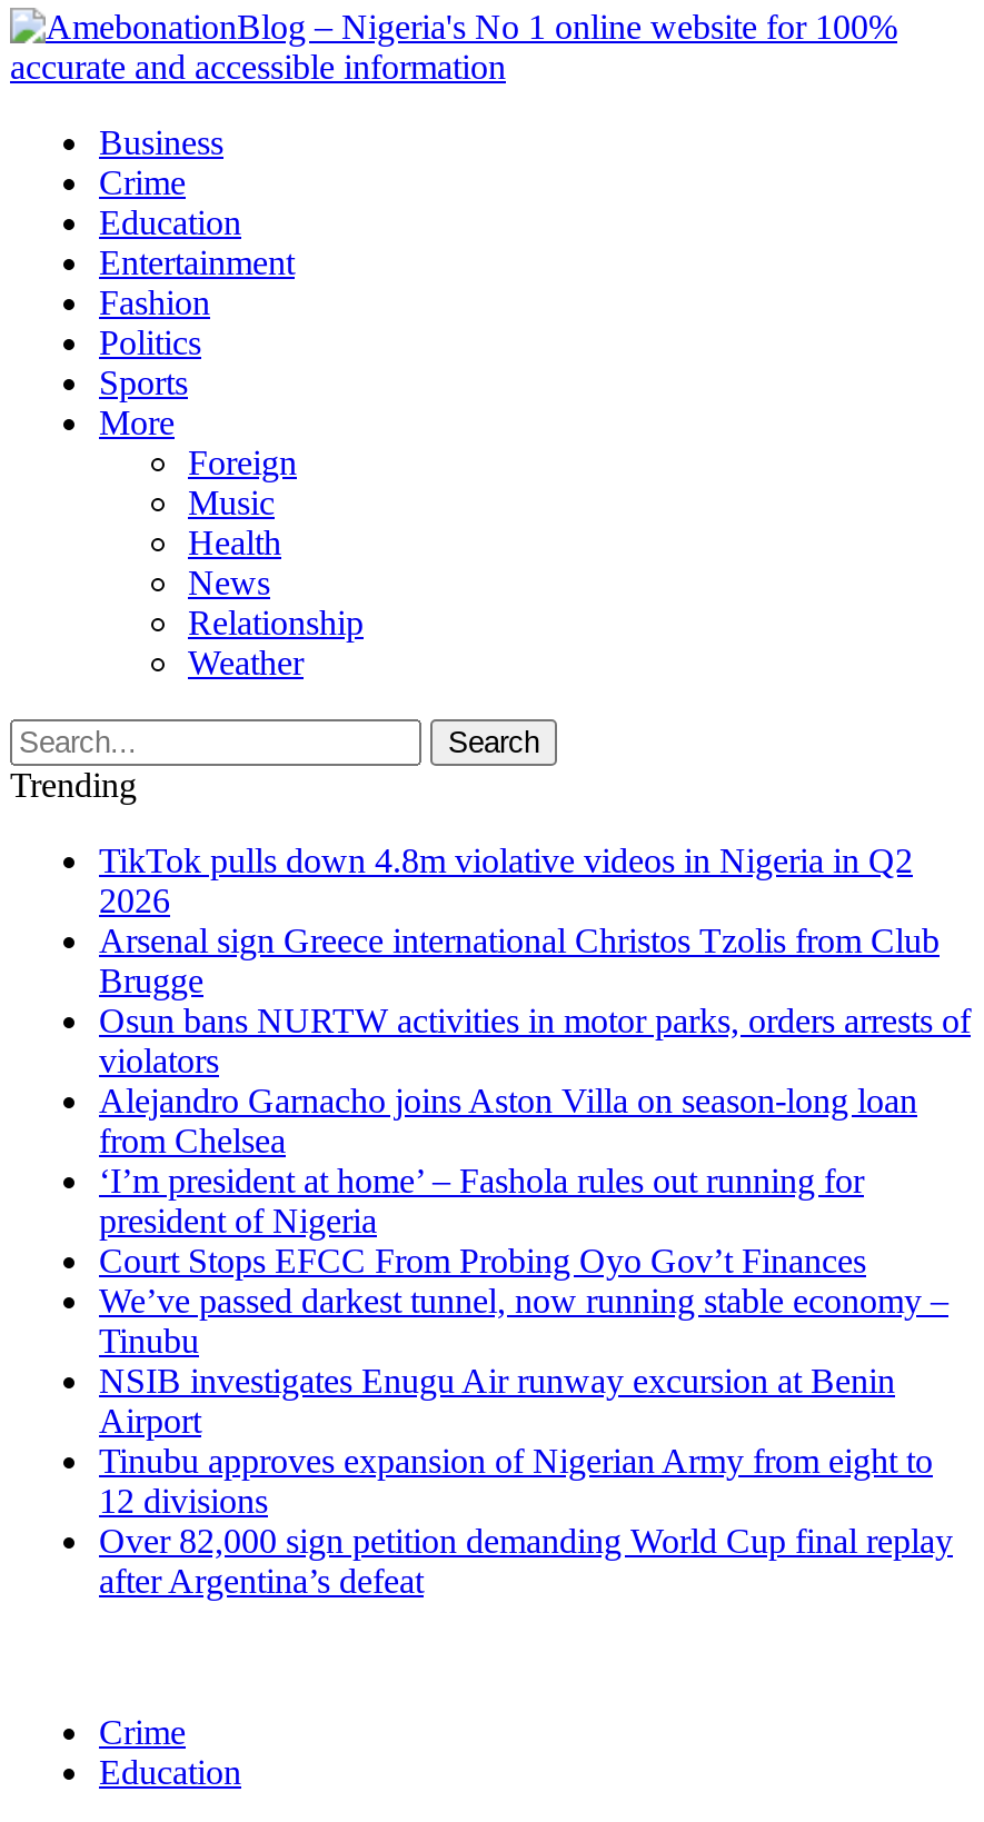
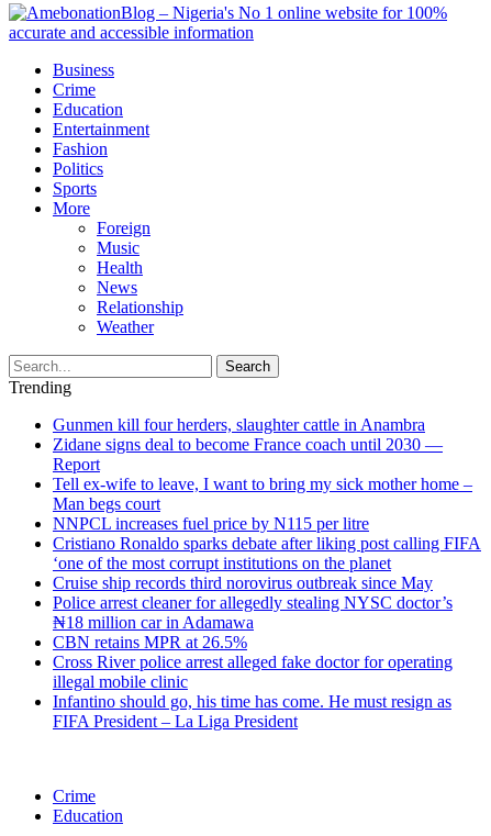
[99,842,971,1600] TikTok pulls down 4.8m violative videos in Nigeria in Q2 | 2026 | Arsenal sign Greece international Christos Tzolis from Club | Brugge | Osun bans NURTW activities in motor parks, orders arrests of | violators | Alejandro Garnacho joins Aston Villa on season-long loan | from Chelsea | ‘I’m president at home’ – Fashola rules out running for | president of Nigeria | Court Stops EFCC From Probing Oyo Gov’t Finances | We’ve passed darkest tunnel, now running stable economy – | Tinubu | NSIB investigates Enugu Air runway excursion at Benin | Airport | Tinubu approves expansion of Nigerian Army from eight to | 12 divisions | Over 82,000 sign petition demanding World Cup final replay | after Argentina’s defeat -> [53,415,481,731] Gunmen kill four herders, slaughter cattle in Anambra | Zidane signs deal to become France coach until 2030 — | Report | Tell ex-wife to leave, I want to bring my sick mother home – | Man begs court | NNPCL increases fuel price by N115 per litre | Cristiano Ronaldo sparks debate after liking post calling FIFA | ‘one of the most corrupt institutions on the planet | Cruise ship records third norovirus outbreak since May | Police arrest cleaner for allegedly stealing NYSC doctor’s | ₦18 million car in Adamawa | CBN retains MPR at 26.5% | Cross River police arrest alleged fake doctor for operating | illegal mobile clinic | Infantino should go, his time has come. He must resign as | FIFA President – La Liga President

